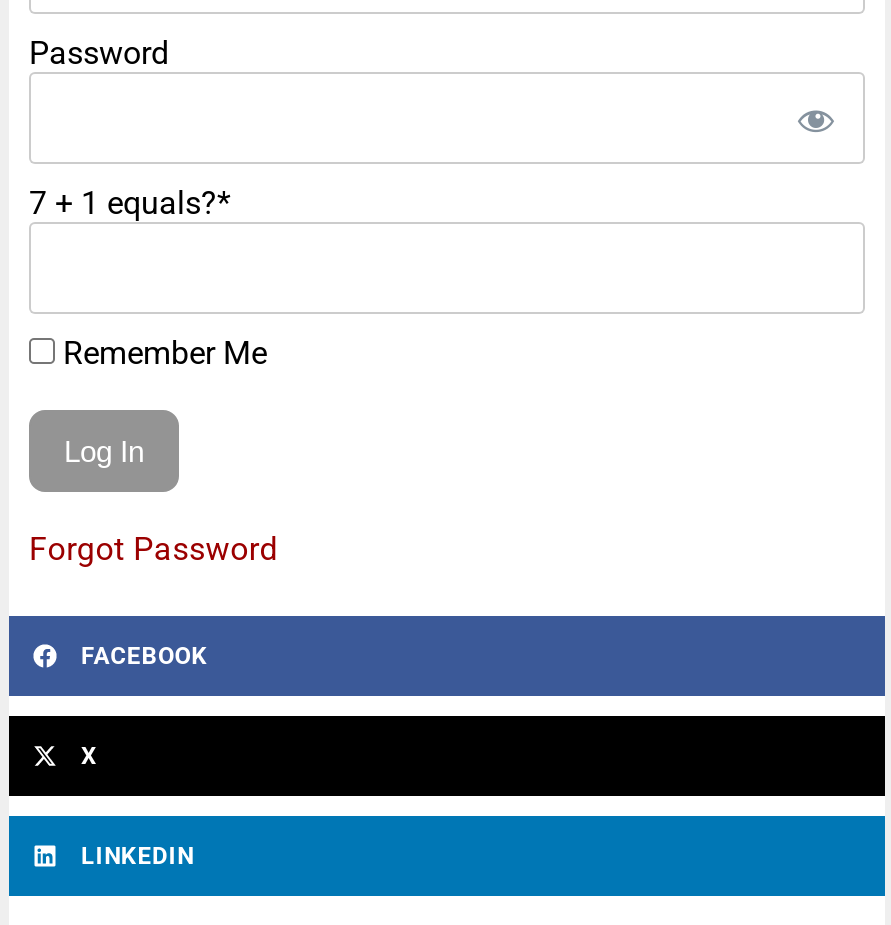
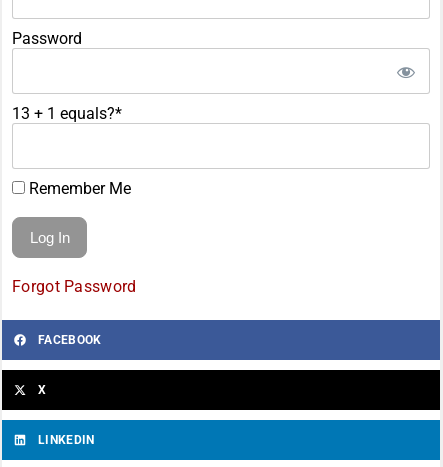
[29,184,231,222] 7 + 1 equals?* -> [12,104,122,123] 13 + 1 equals?*

